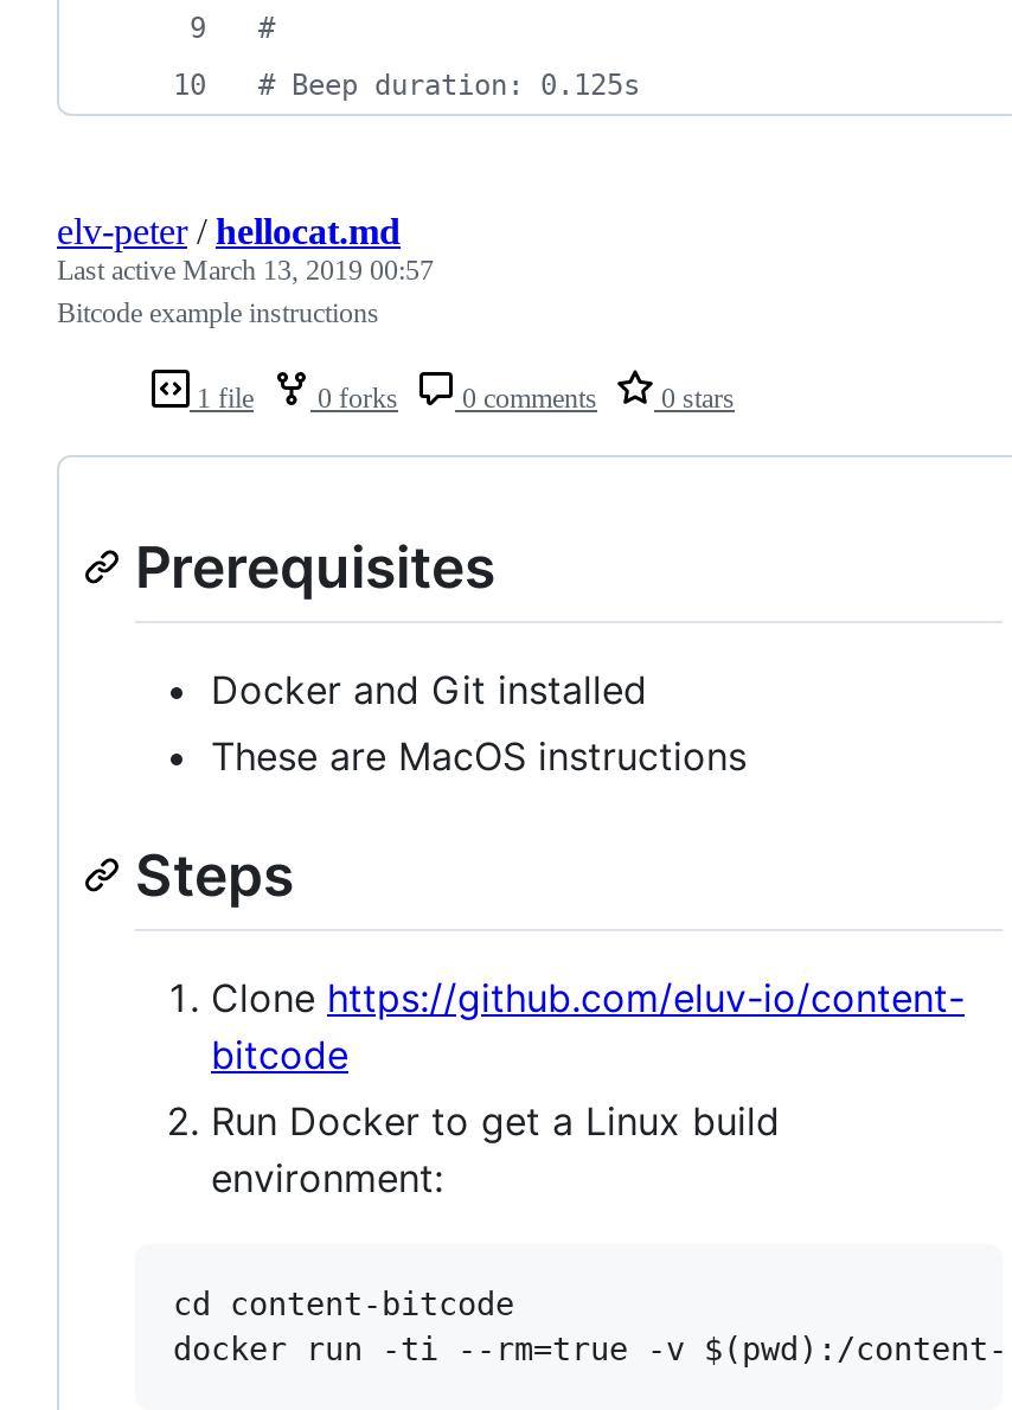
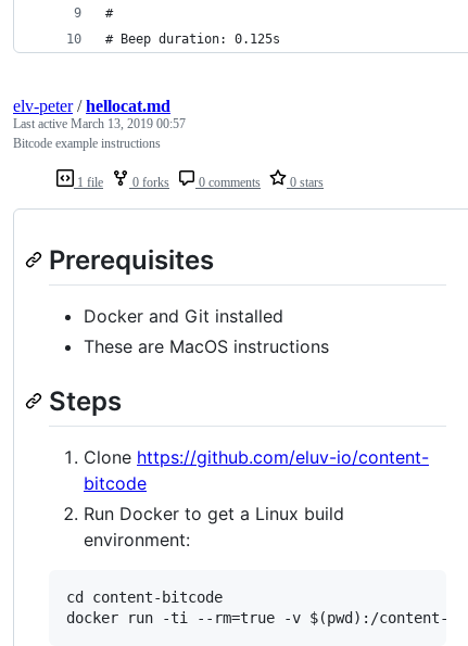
[258,68,640,102] #Beep duration: 0.125s -> [105,31,280,47] # Beep duration: 0.125s

